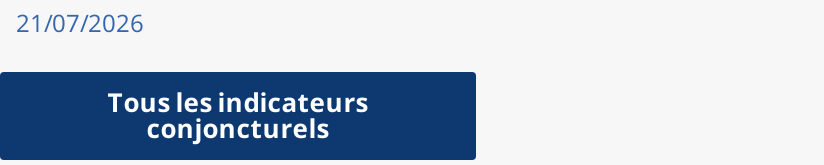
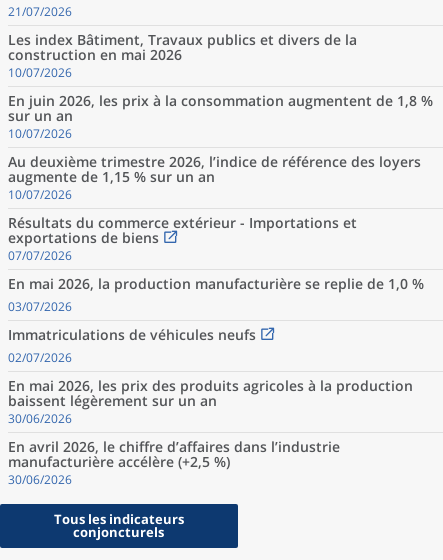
none -> [8,30,433,488] Les index Bâtiment, Travaux publics et divers de la | construction en mai 2026 | 10/07/2026 | En juin 2026, les prix à la consommation augmentent de 1,8 % | sur un an | 10/07/2026 | Au deuxième trimestre 2026, l’indice de référence des loyers | augmente de 1,15 % sur un an | 10/07/2026 | Résultats du commerce extérieur - Importations et | exportations de biens | 07/07/2026 | En mai 2026, la production manufacturière se replie de 1,0 % | 03/07/2026 | Immatriculations de véhicules neufs | 02/07/2026 | En mai 2026, les prix des produits agricoles à la production | baissent légèrement sur un an | 30/06/2026 | En avril 2026, le chiffre d’affaires dans l’industrie | manufacturière accélère (+2,5 %) | 30/06/2026

